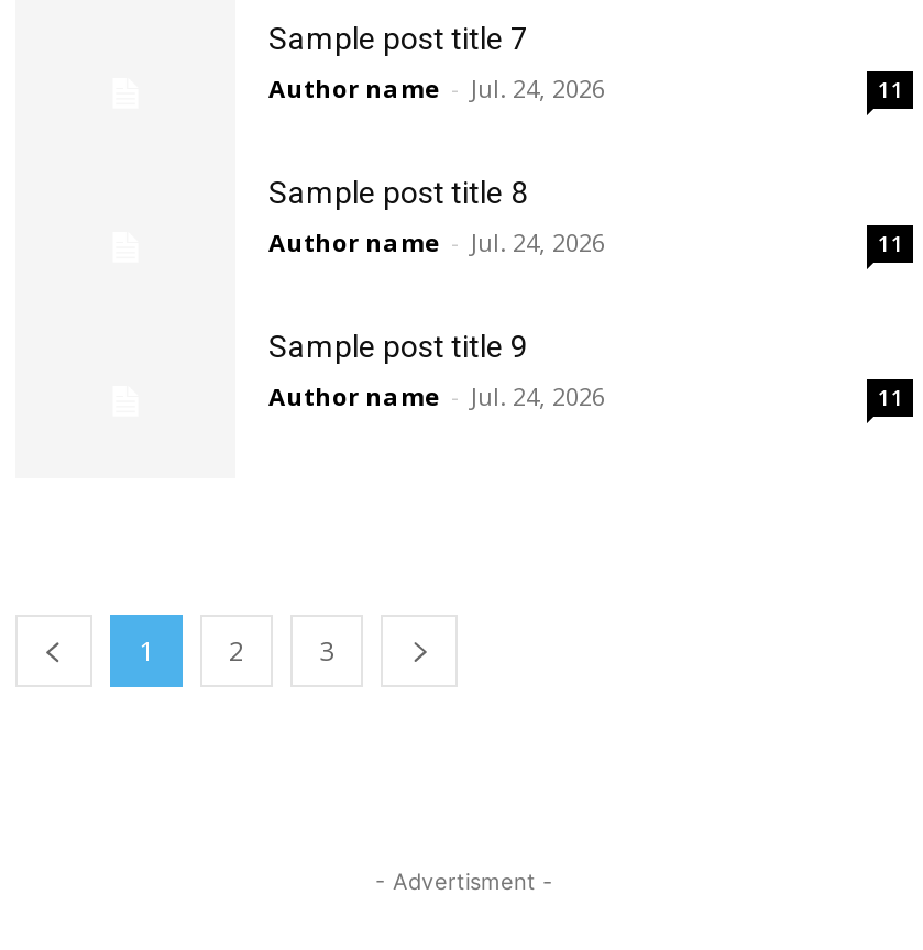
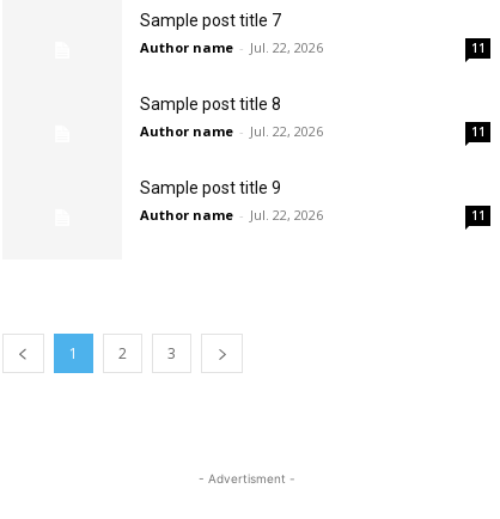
[268,71,605,104] Author name - Jul. 24, 2026 -> [140,38,323,56] Author name - Jul. 22, 2026
[268,225,605,258] Author name - Jul. 24, 2026 -> [140,122,323,140] Author name - Jul. 22, 2026
[268,379,605,412] Author name - Jul. 24, 2026 -> [140,206,323,224] Author name - Jul. 22, 2026

